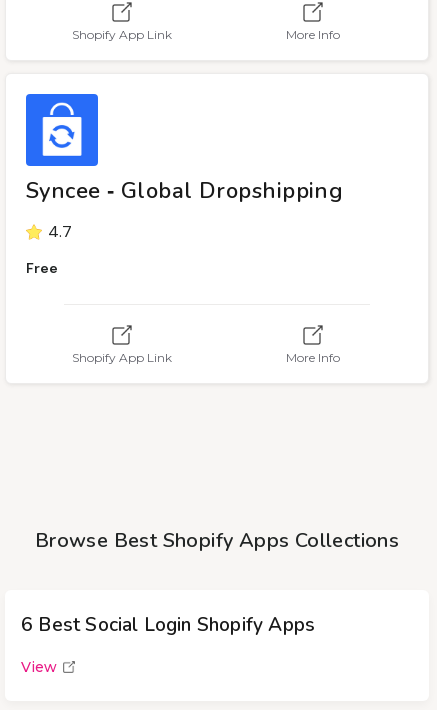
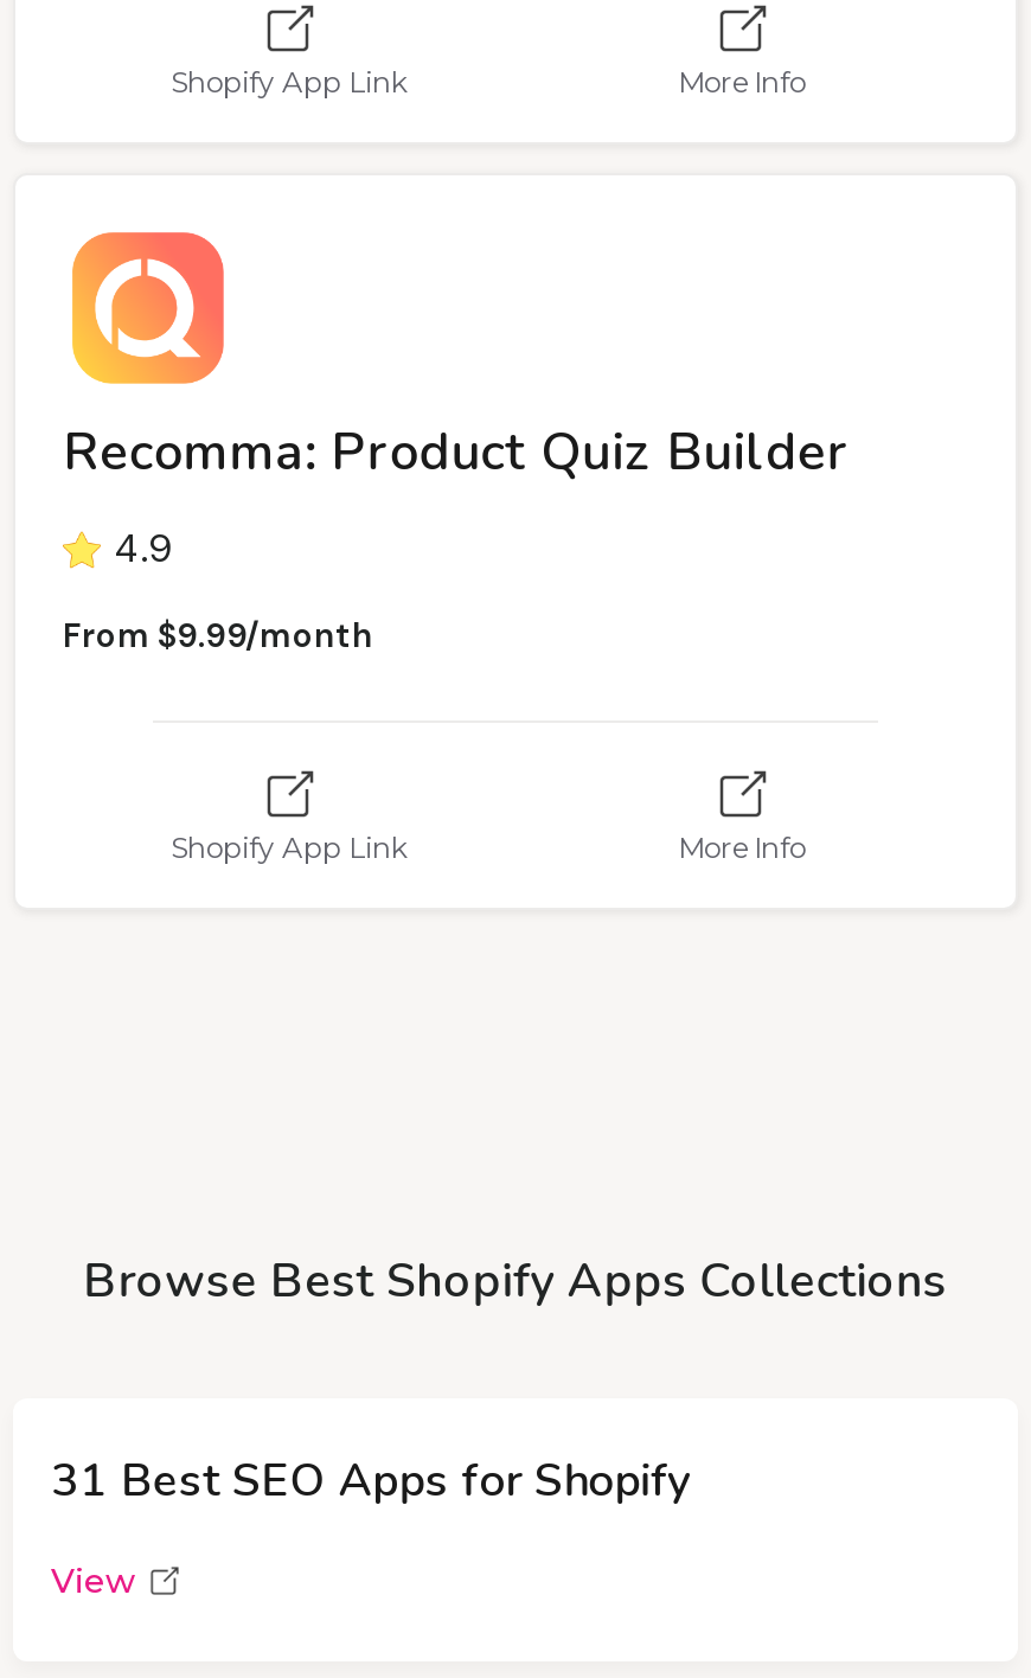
[25,93,343,206] [image] | Syncee ‑ Global Dropshipping -> [63,223,849,489] [image] | Recomma: Product Quiz Builder
[48,221,72,242] 4.7 -> [115,524,172,574] 4.9
[26,259,58,277] Free -> [63,615,373,657] From $9.99/month
[21,612,315,638] 6 Best Social Login Shopify Apps -> [51,1451,692,1513] 31 Best SEO Apps for Shopify

